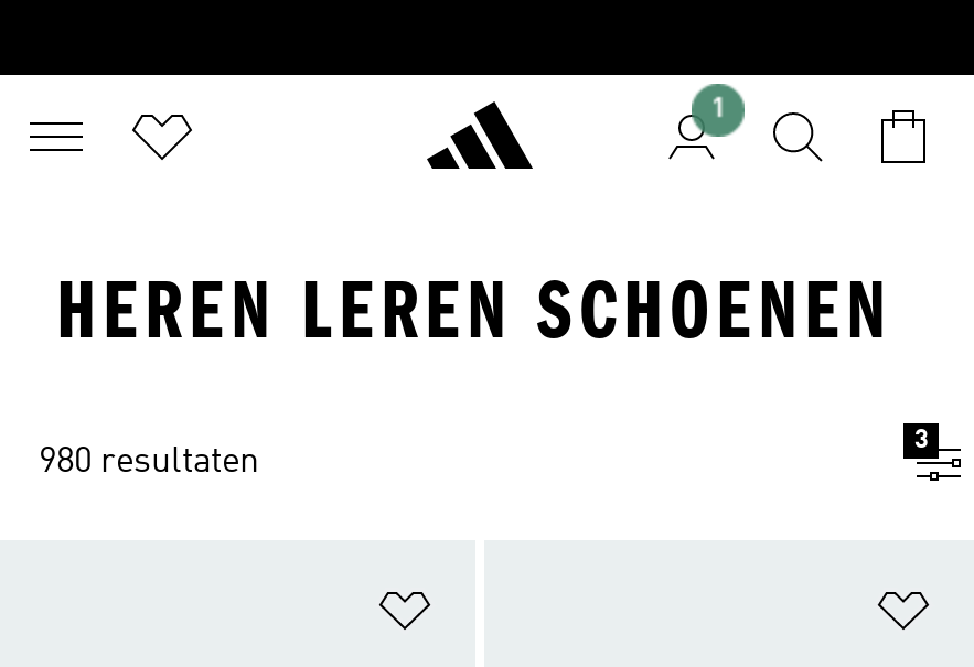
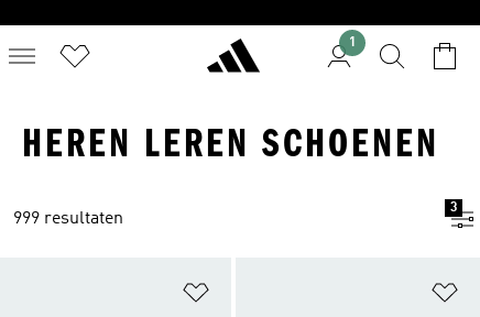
[39,445,259,481] 980 resultaten -> [13,210,123,228] 999 resultaten

